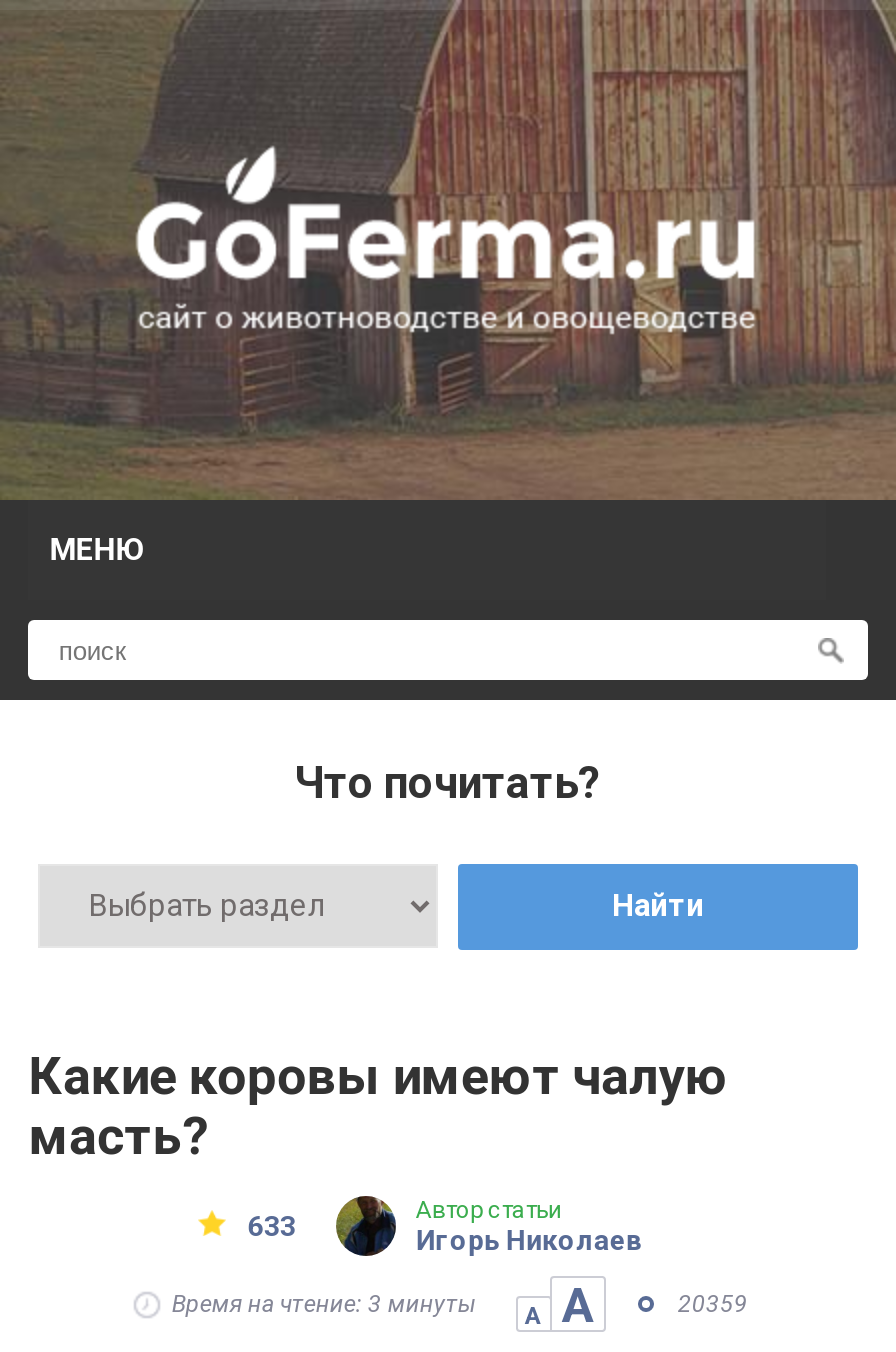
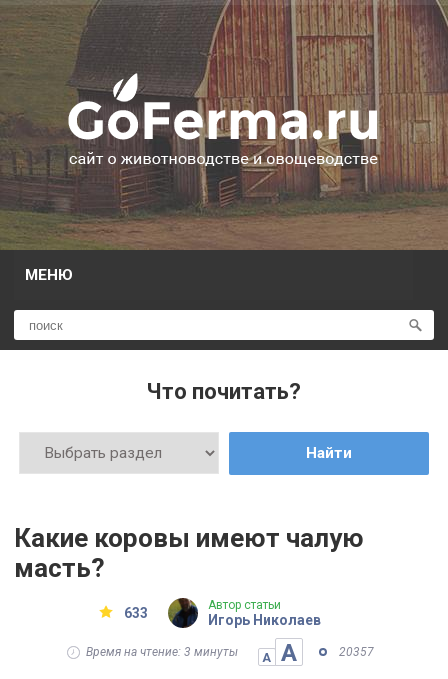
[678,1289,748,1317] 20359 -> [339,644,374,658] 20357

